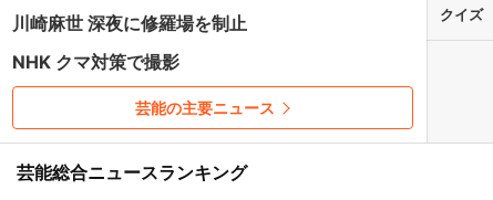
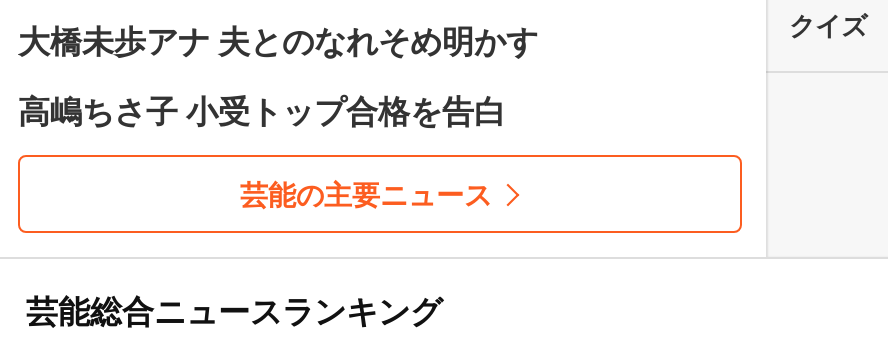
[12,12,247,34] 川崎麻世 深夜に修羅場を制止 -> [18,21,538,61] 大橋未歩アナ 夫とのなれそめ明かす
[12,51,179,73] NHK クマ対策で撮影 -> [18,91,506,131] 高嶋ちさ子 小受トップ合格を告白

